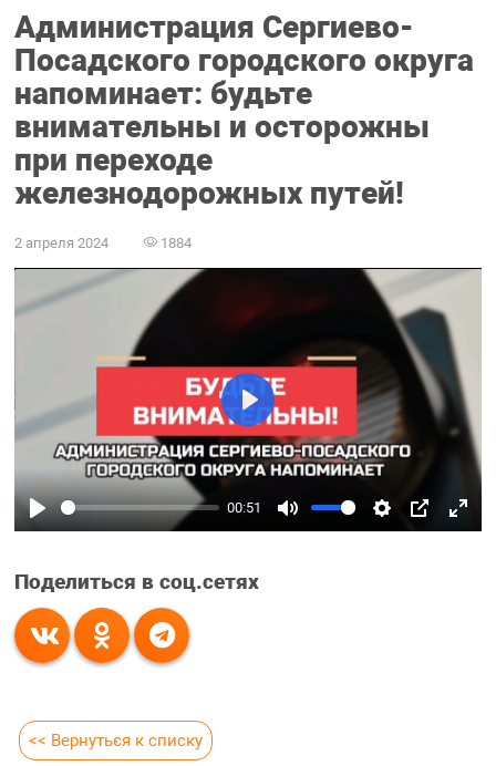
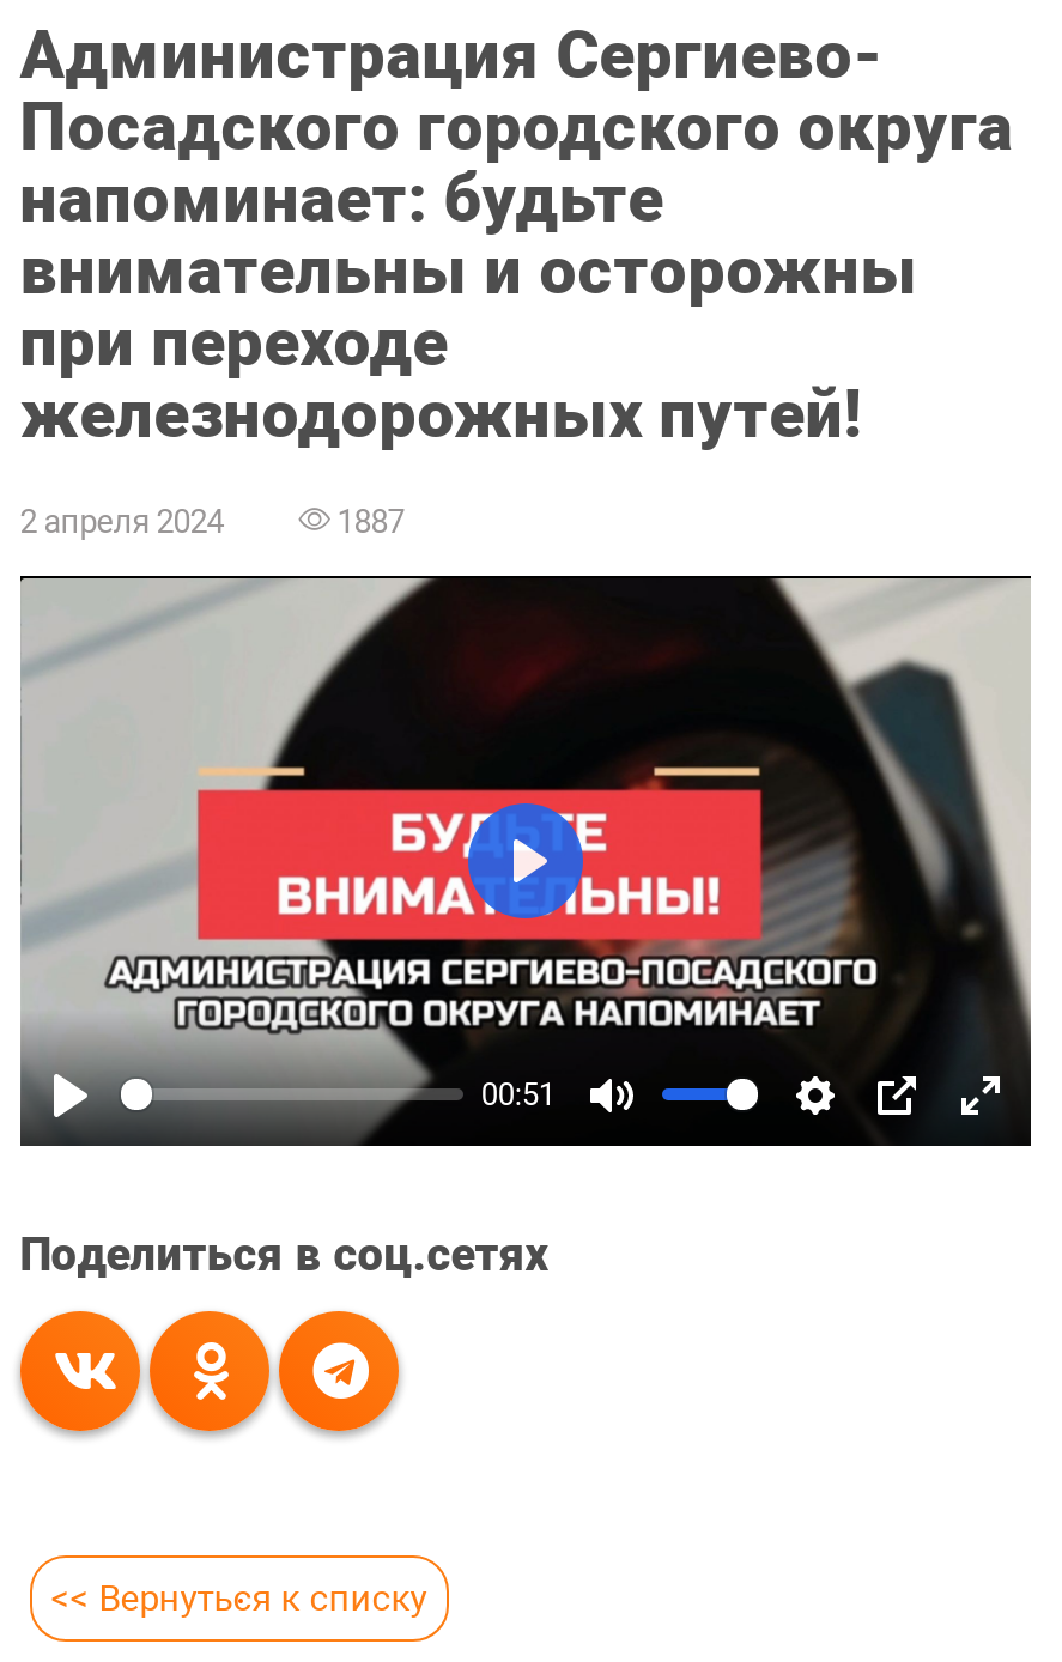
[157,234,192,251] 1884 -> [330,503,404,539] 1887

